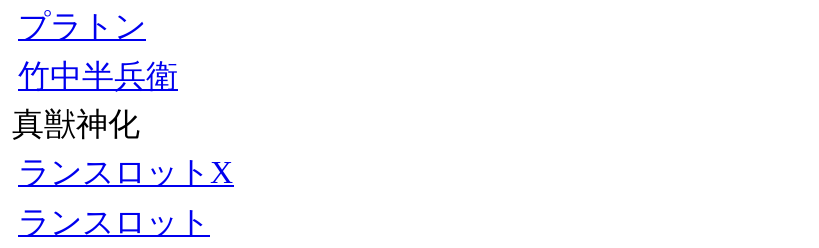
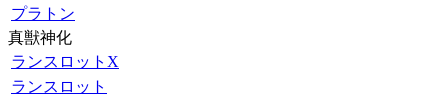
[18,59,178,93] 竹中半兵衛 -> none

